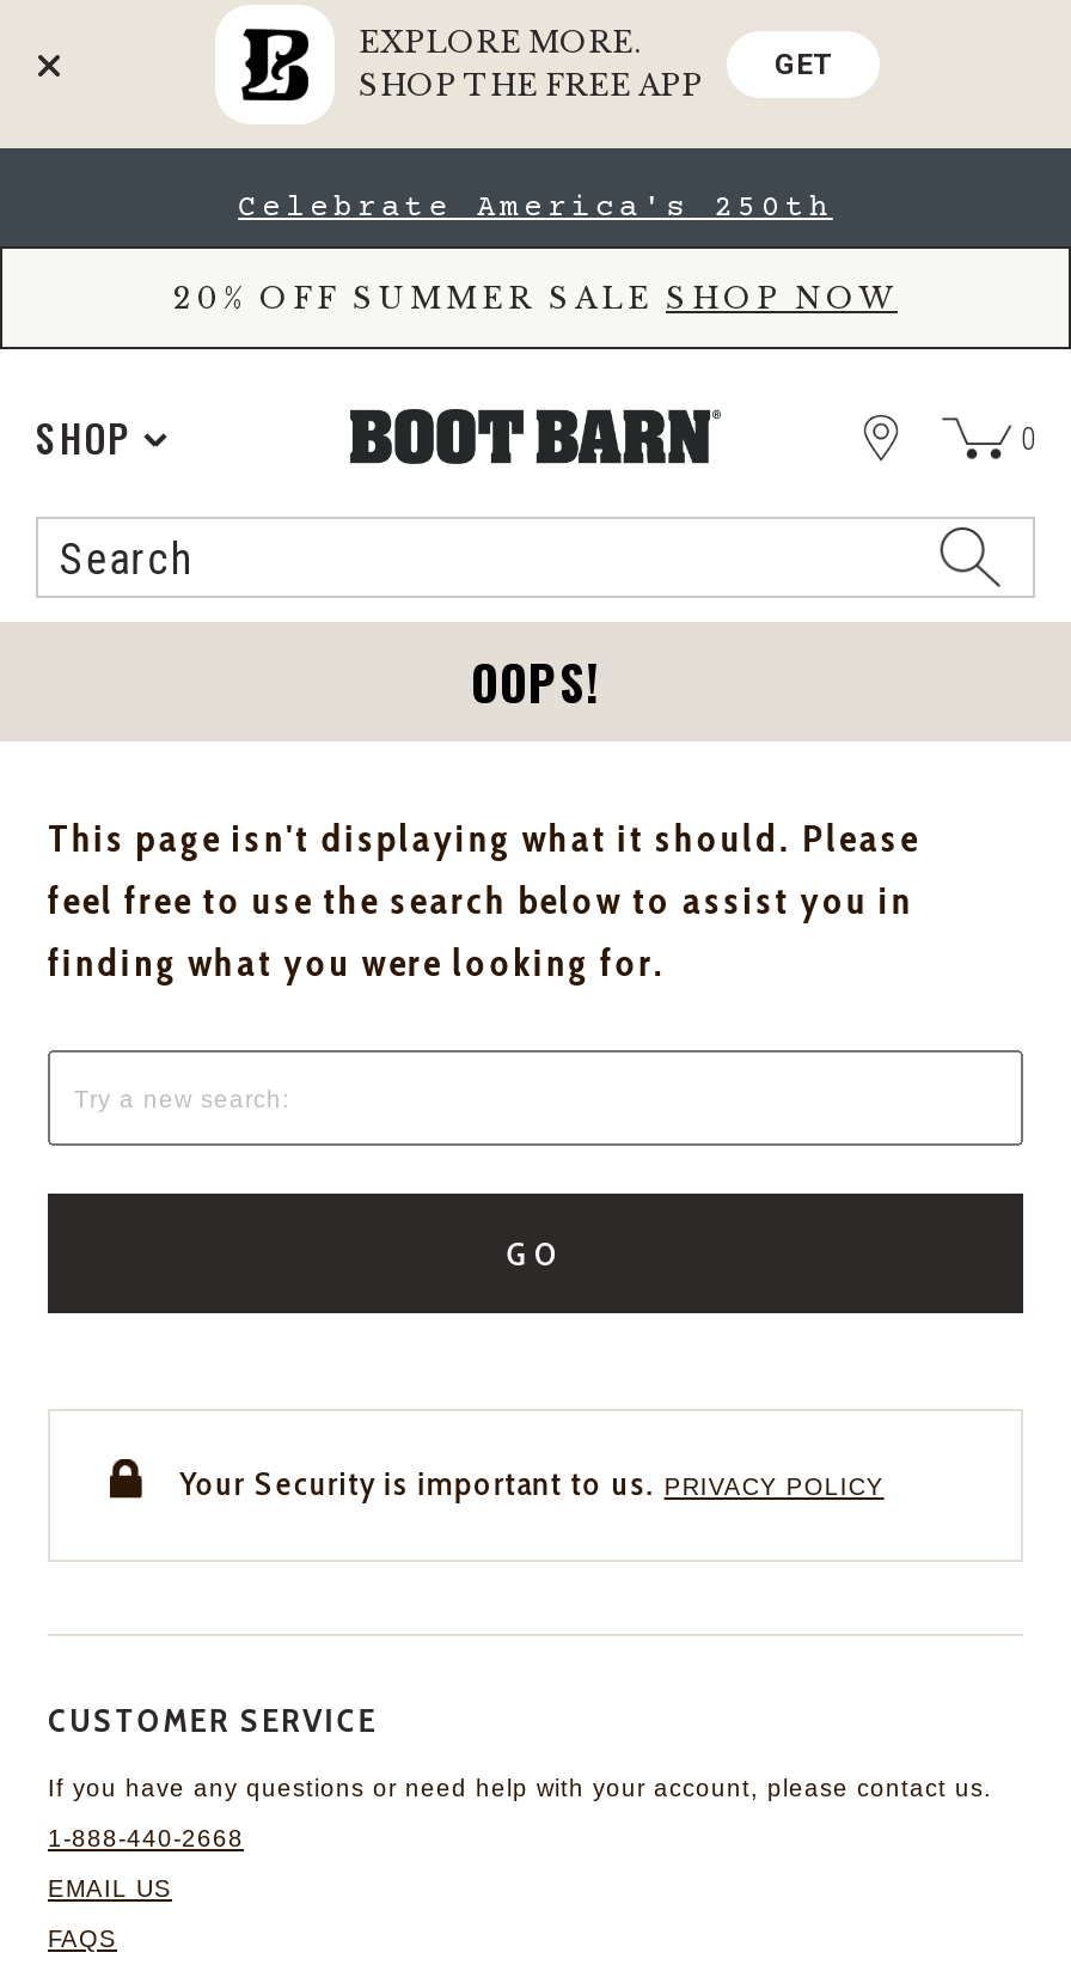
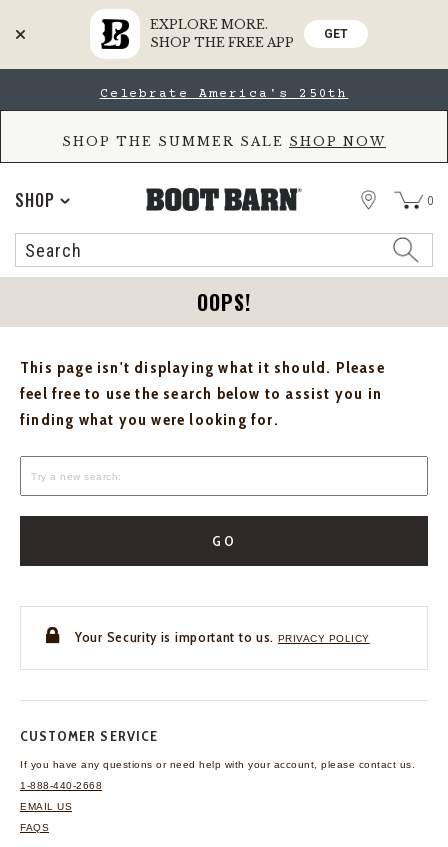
[173,280,898,316] 20% OFF SUMMER SALE SHOP NOW -> [62,134,386,149] SHOP THE SUMMER SALE SHOP NOW

